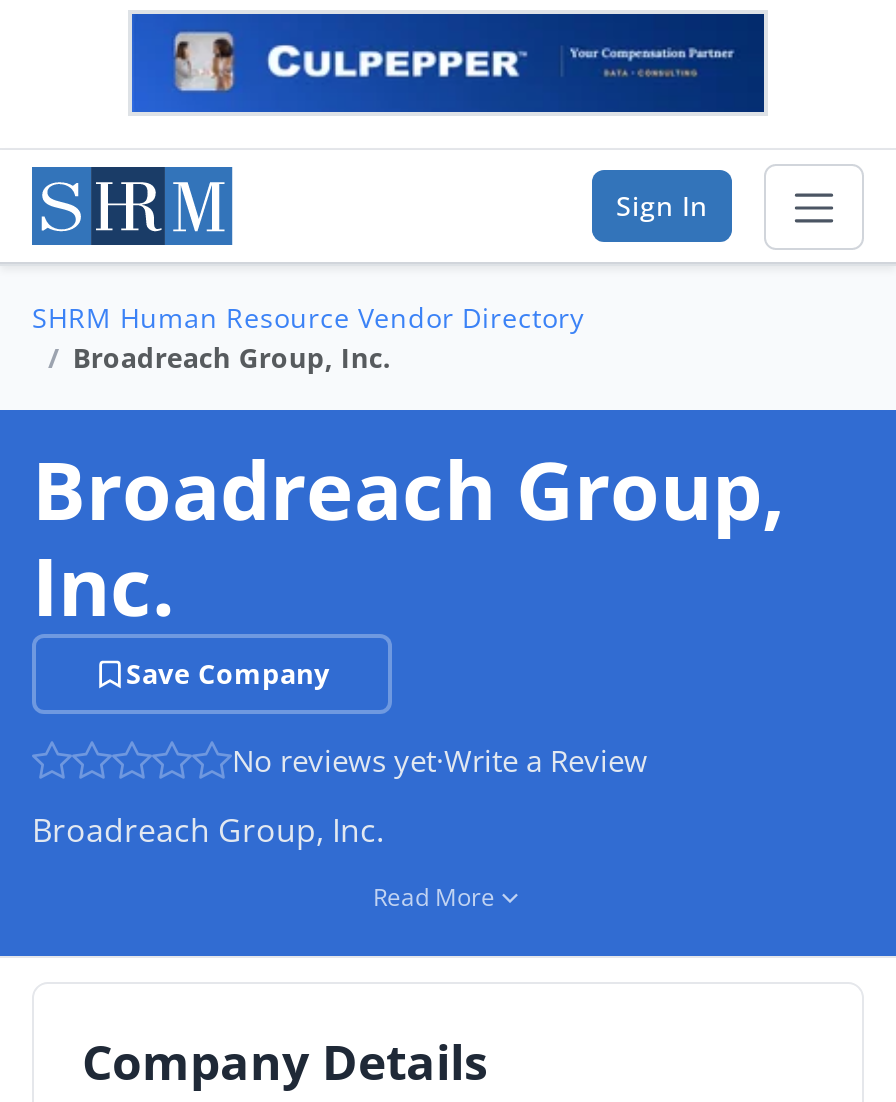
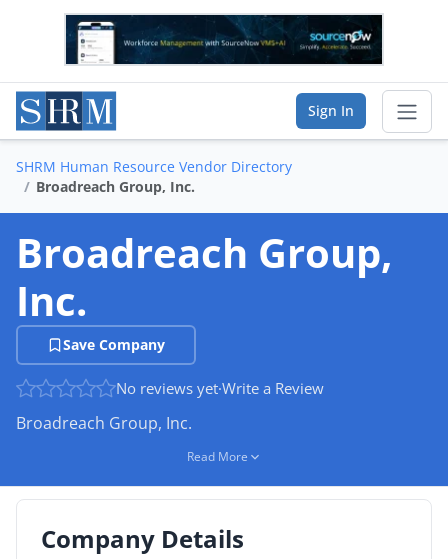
[130,12,766,114] [image] -> [65,14,383,65] [image]

